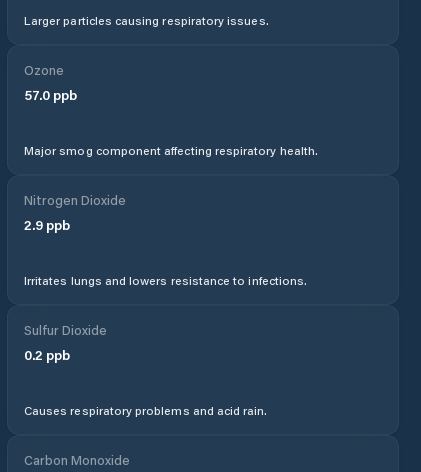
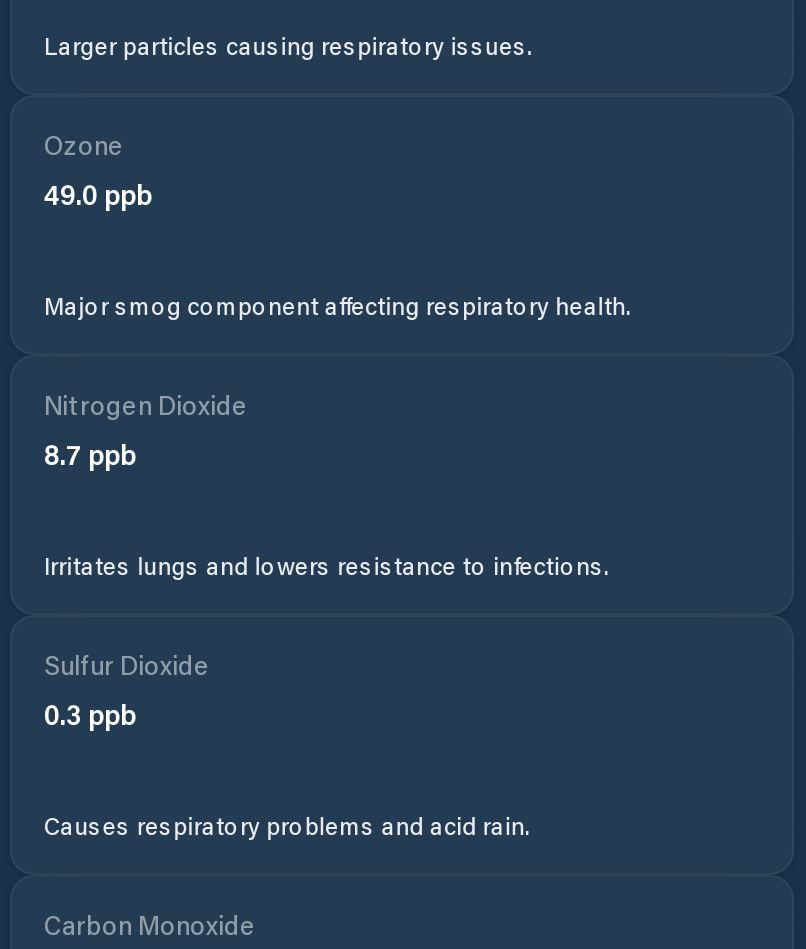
[24,85,77,104] 57.0 ppb -> [44,175,152,213] 49.0 ppb
[24,215,70,234] 2.9 ppb -> [44,435,136,473] 8.7 ppb
[24,345,70,364] 0.2 ppb -> [44,695,136,733] 0.3 ppb

